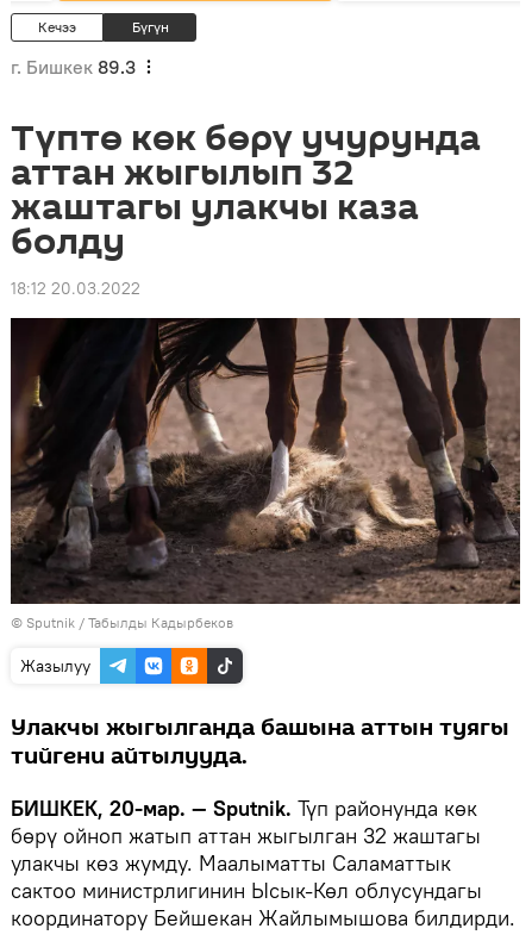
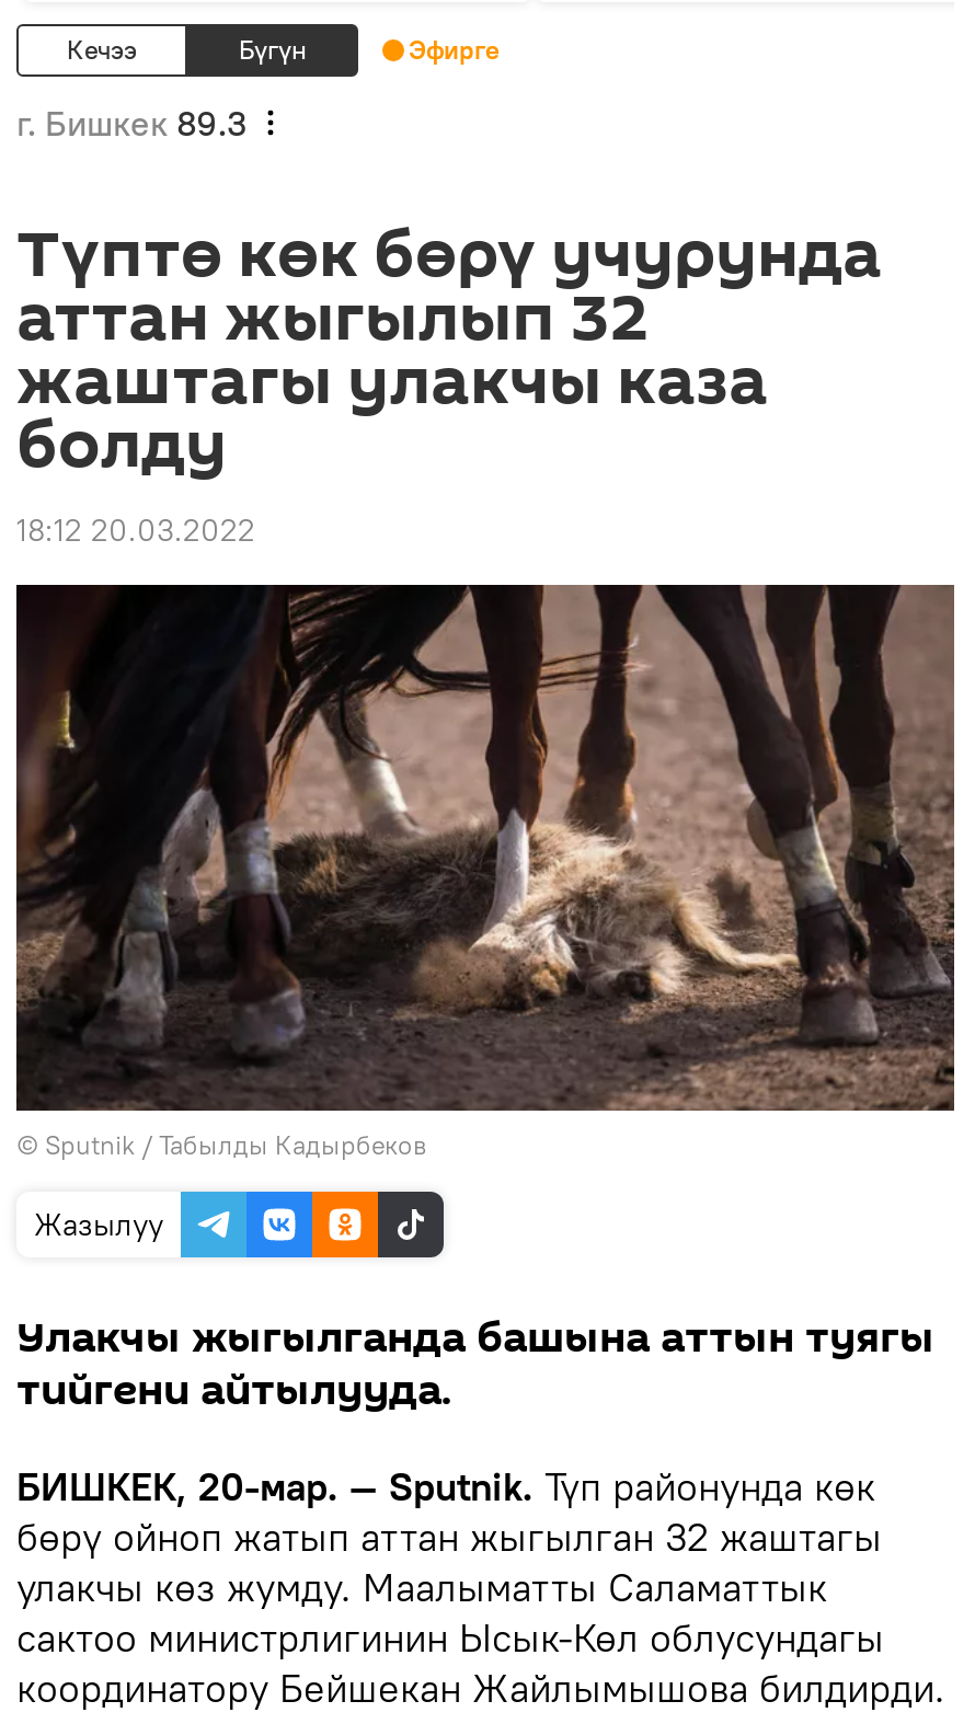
none -> [409,33,498,66] Эфирге

